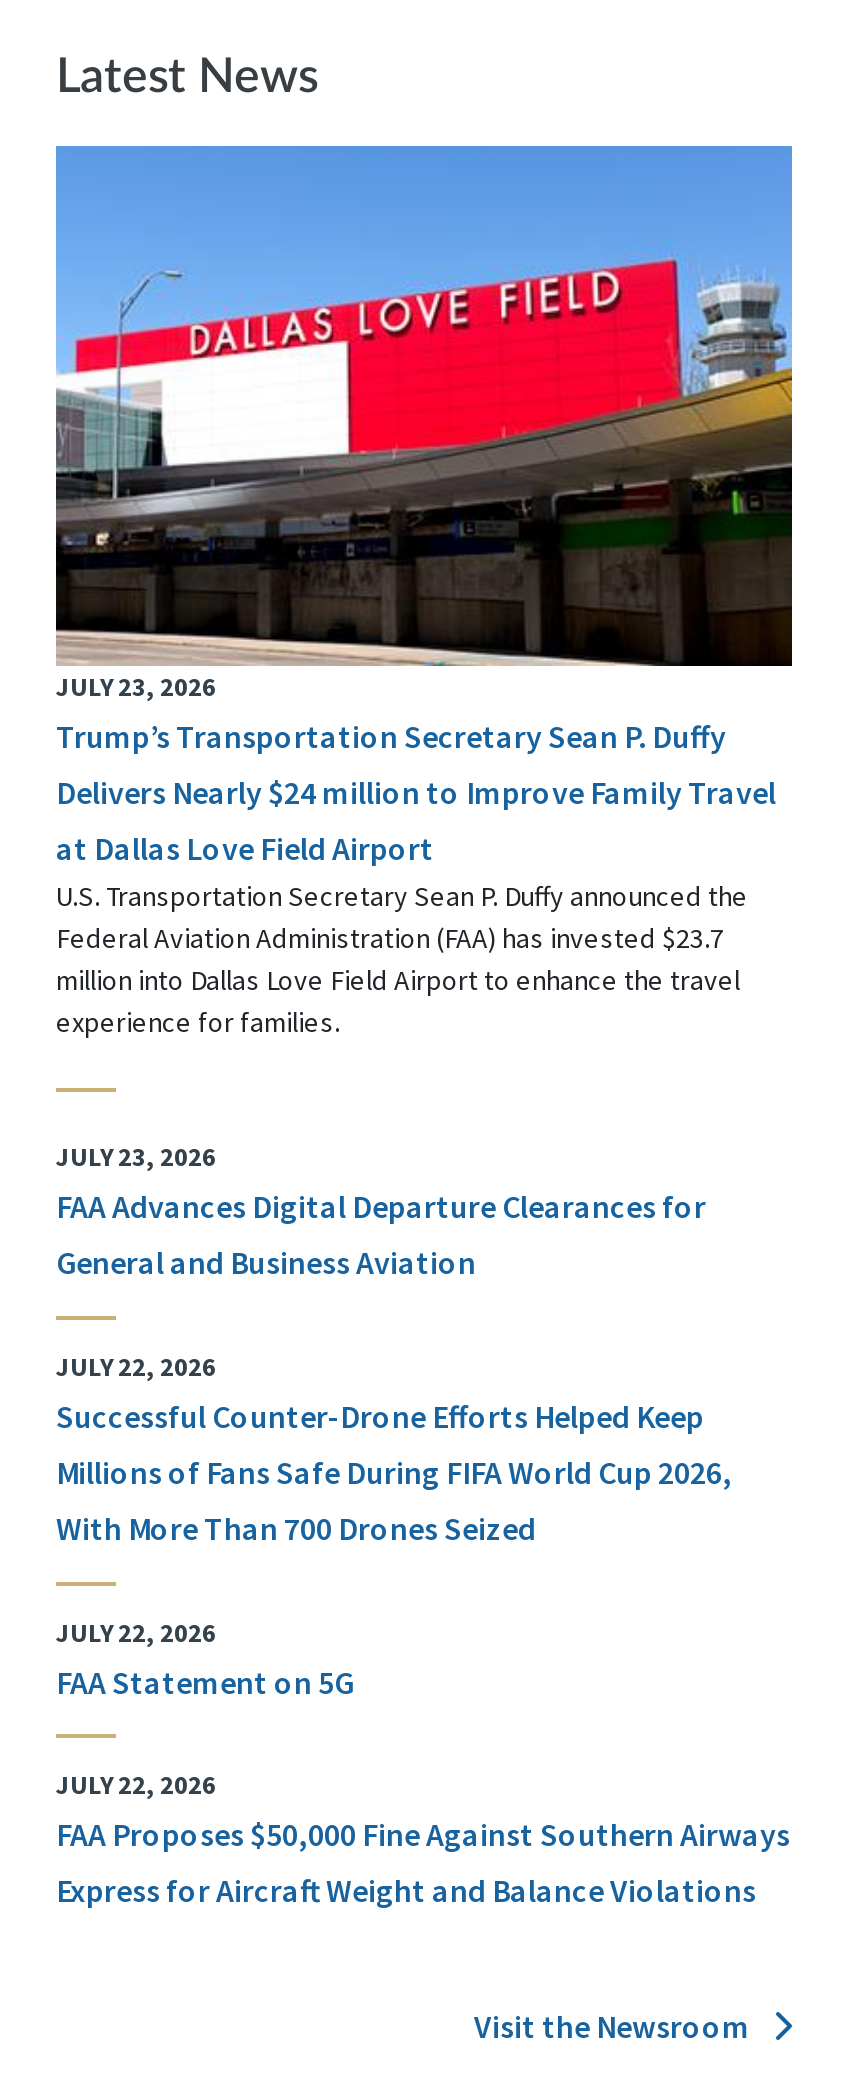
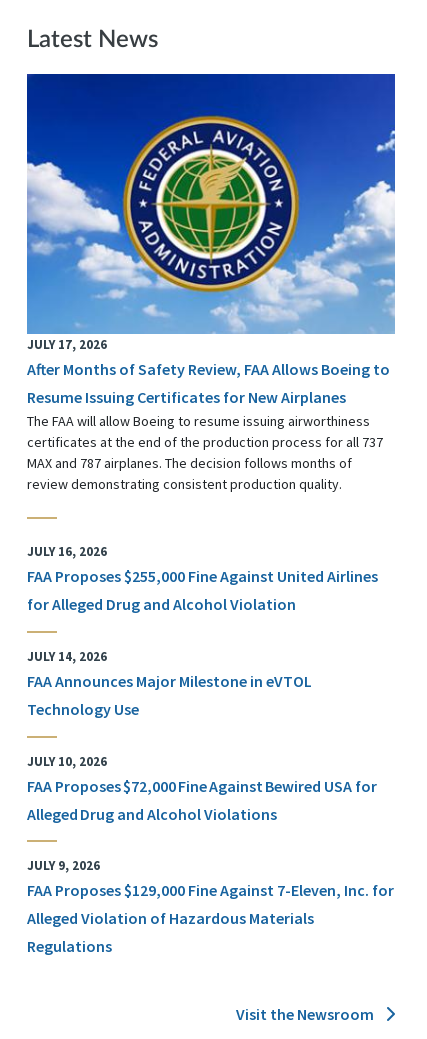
[54,144,794,1039] [image] | JULY 23, 2026 | Trump’s Transportation Secretary Sean P. Duffy | Delivers Nearly $24 million to Improve Family Travel | at Dallas Love Field Airport | U.S. Transportation Secretary Sean P. Duffy announced the | Federal Aviation Administration (FAA) has invested $23.7 | million into Dallas Love Field Airport to enhance the travel | experience for families. -> [26,73,396,493] [image] | JULY 17, 2026 | After Months of Safety Review, FAA Allows Boeing to | Resume Issuing Certificates for New Airplanes | The FAA will allow Boeing to resume issuing airworthiness | certificates at the end of the production process for all 737 | MAX and 787 airplanes. The decision follows months of | review demonstrating consistent production quality.
[56,1141,706,1283] JULY 23, 2026 | FAA Advances Digital Departure Clearances for | General and Business Aviation -> [27,543,378,614] JULY 16, 2026 | FAA Proposes $255,000 Fine Against United Airlines | for Alleged Drug and Alcohol Violation
[56,1350,732,1548] JULY 22, 2026 | Successful Counter-Drone Efforts Helped Keep | Millions of Fans Safe During FIFA World Cup 2026, | With More Than 700 Drones Seized -> [27,648,312,719] JULY 14, 2026 | FAA Announces Major Milestone in eVTOL | Technology Use
[56,1615,354,1701] JULY 22, 2026 | FAA Statement on 5G -> [27,753,377,824] JULY 10, 2026 | FAA Proposes $72,000 Fine Against Bewired USA for | Alleged Drug and Alcohol Violations
[56,1768,790,1910] JULY 22, 2026 | FAA Proposes $50,000 Fine Against Southern Airways | Express for Aircraft Weight and Balance Violations -> [27,857,394,956] JULY 9, 2026 | FAA Proposes $129,000 Fine Against 7-Eleven, Inc. for | Alleged Violation of Hazardous Materials | Regulations

